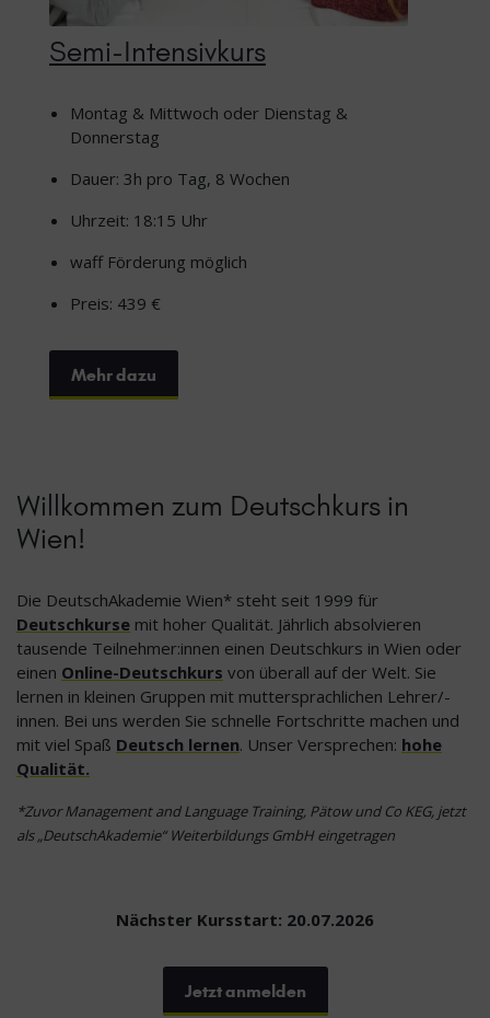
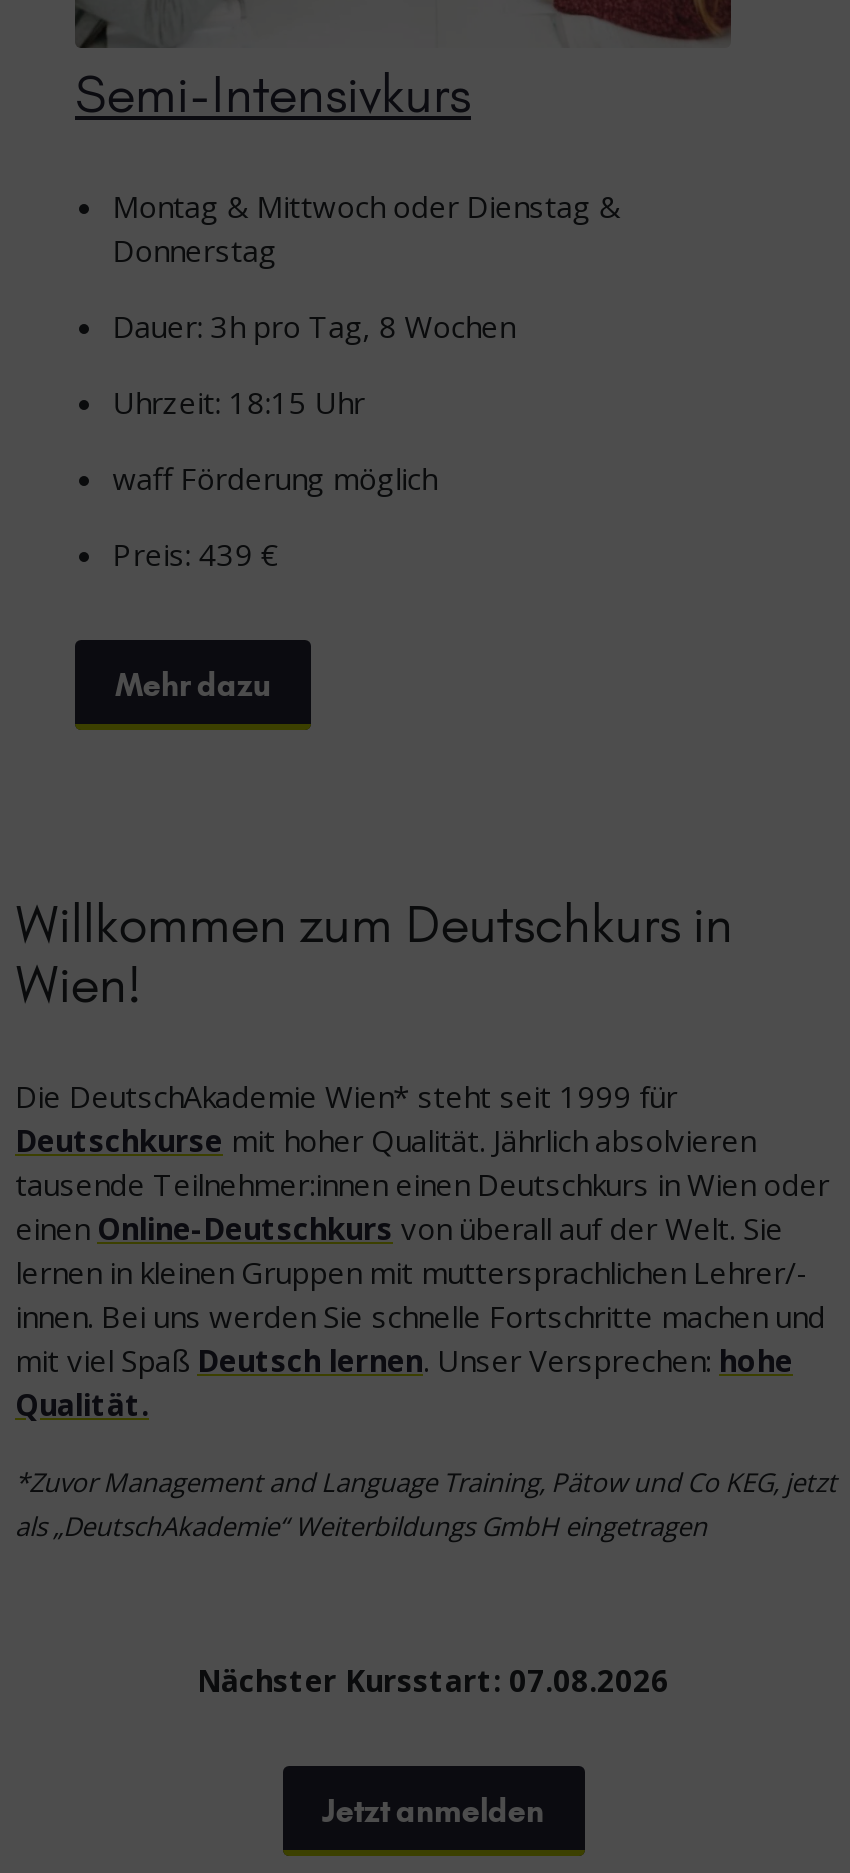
[116,909,374,930] Nächster Kursstart: 20.07.2026 -> [197,1660,669,1700] Nächster Kursstart: 07.08.2026

